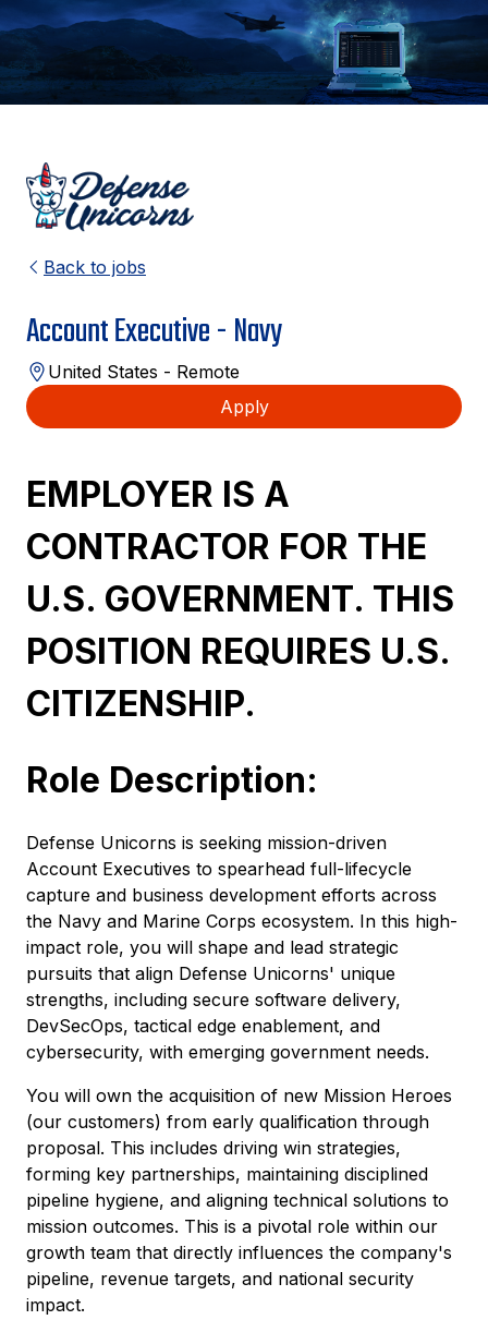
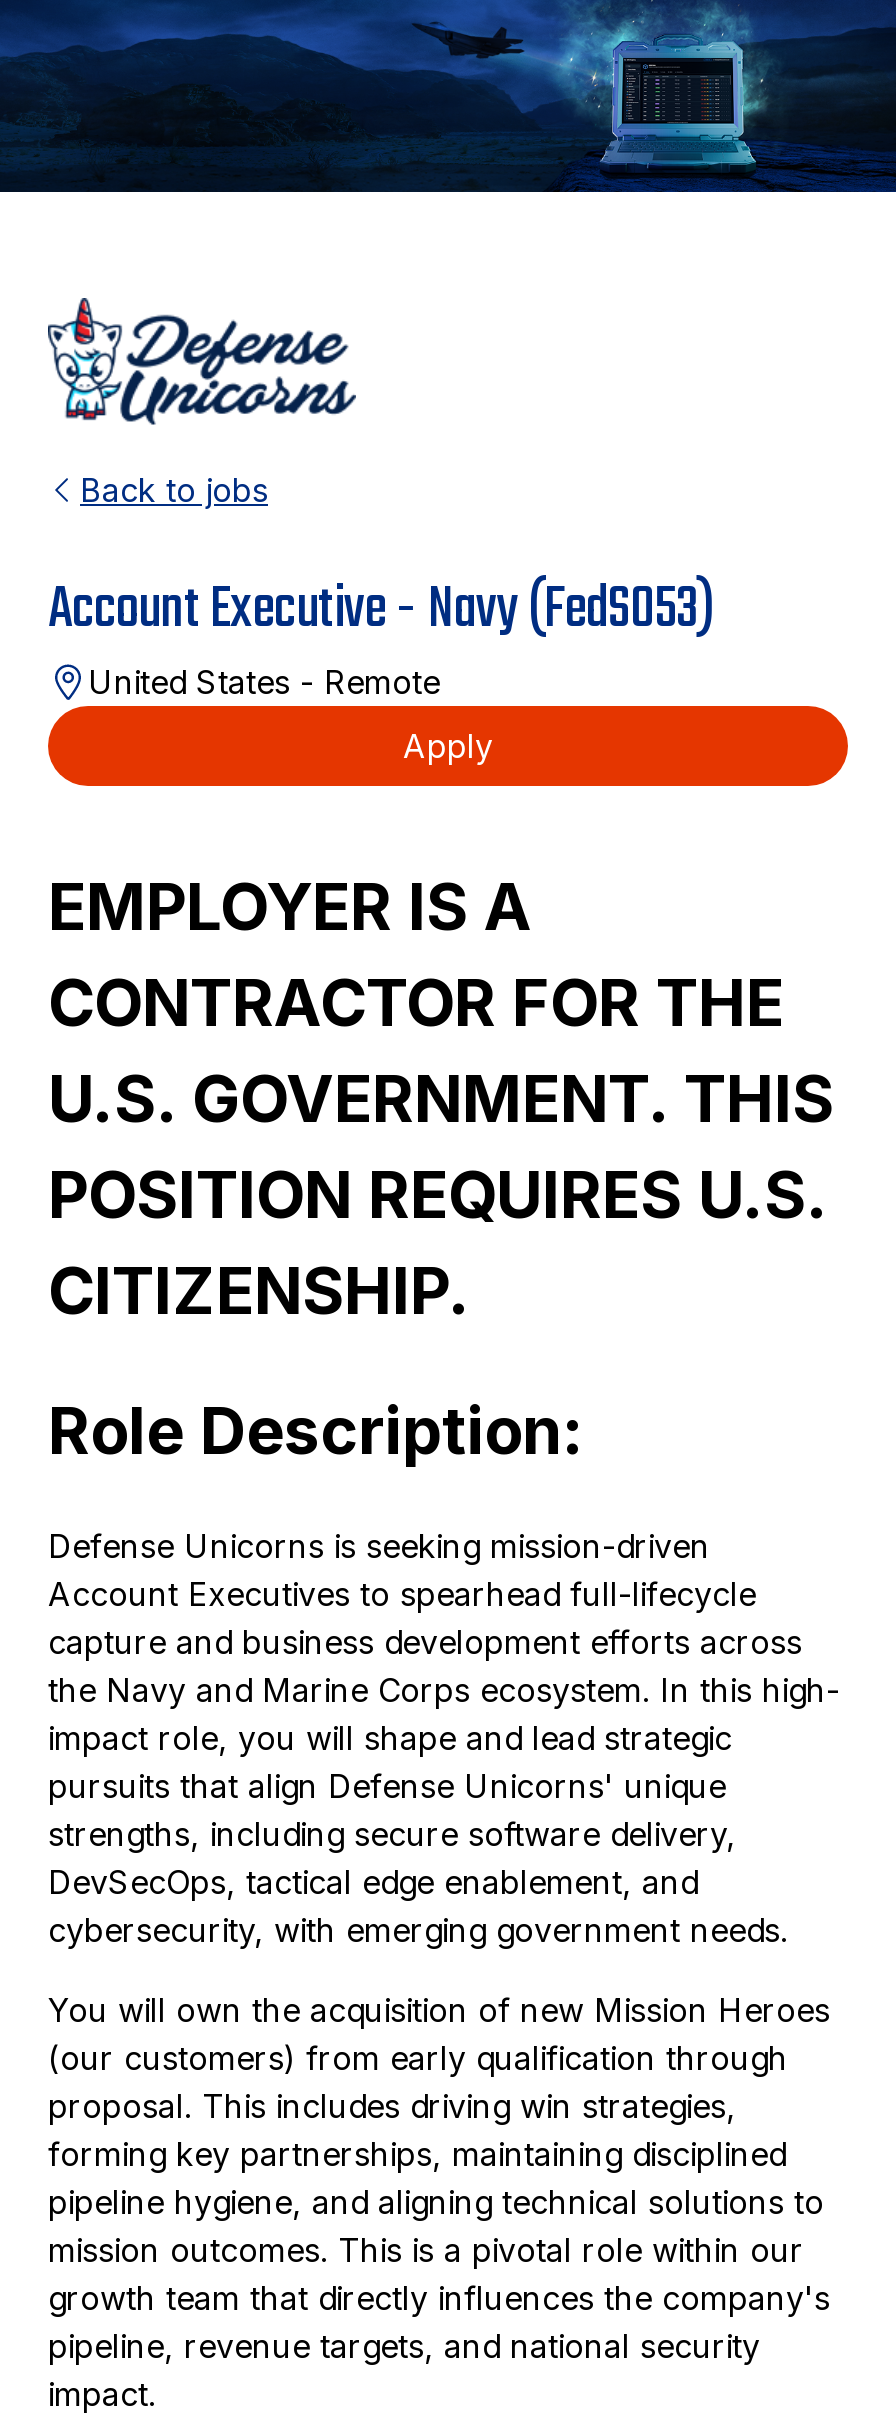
[26,307,282,358] Account Executive - Navy -> [48,564,714,656] Account Executive - Navy (FedS053)

